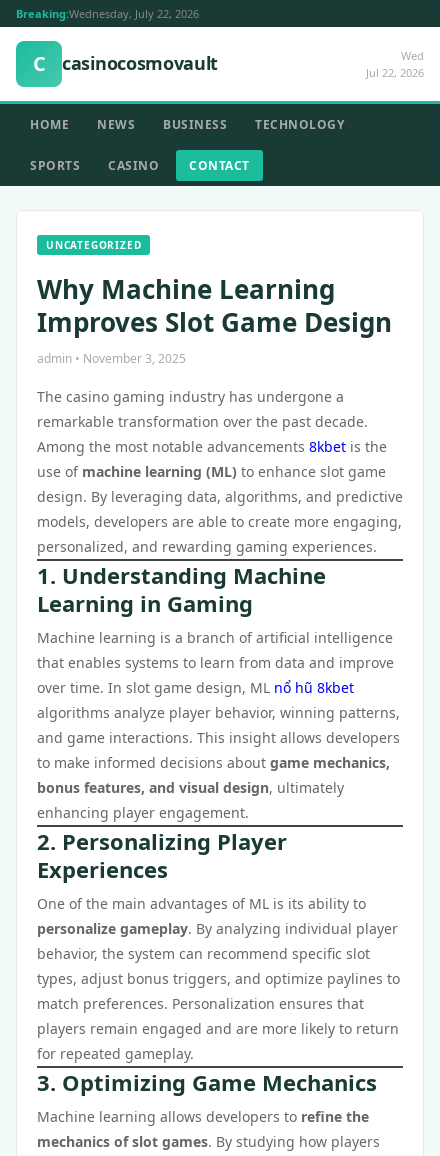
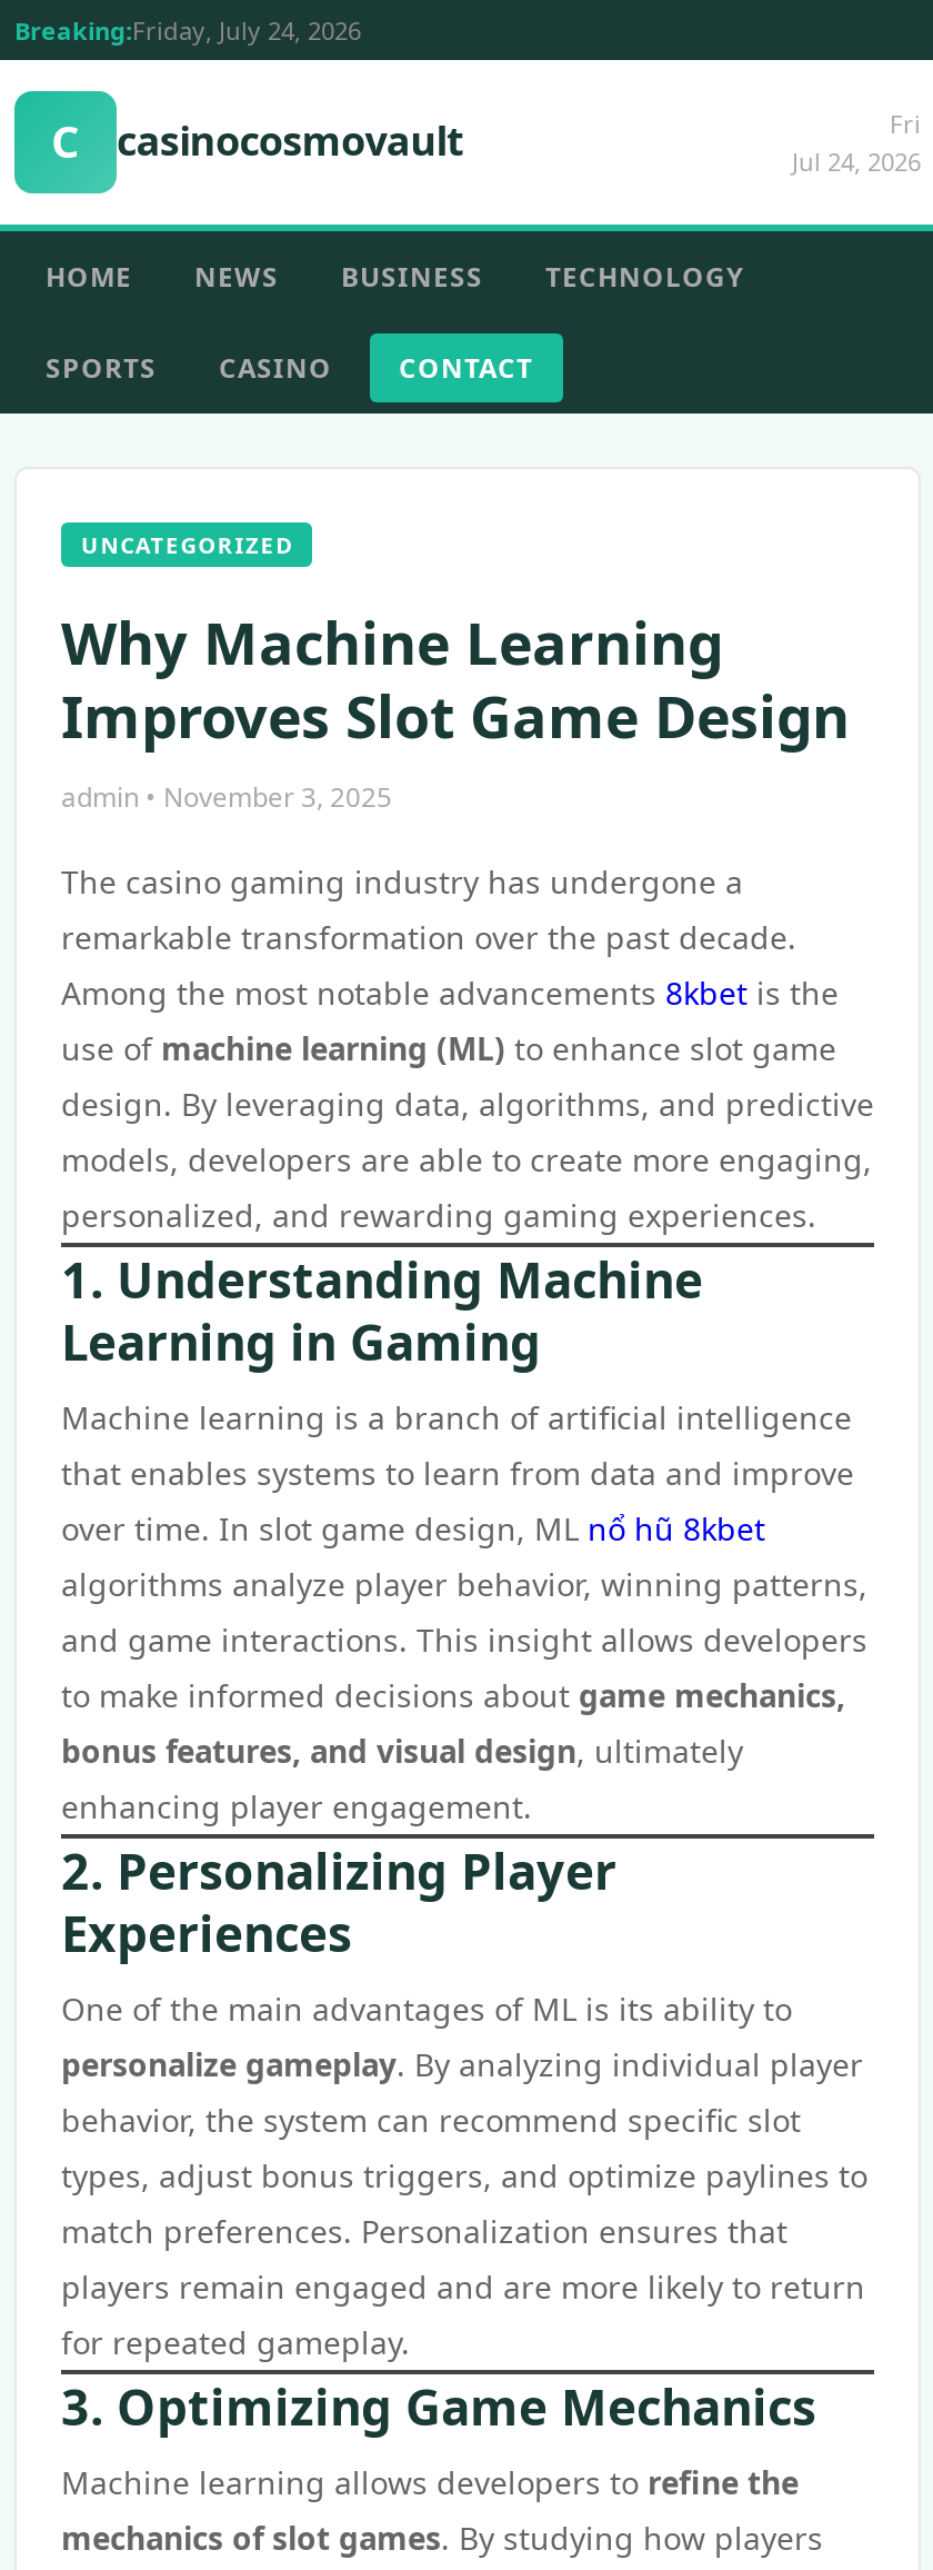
[16,6,199,21] Breaking:Wednesday, July 22, 2026 -> [14,13,361,47] Breaking:Friday, July 24, 2026
[366,48,424,80] Wed | Jul 22, 2026 -> [792,107,921,178] Fri | Jul 24, 2026

